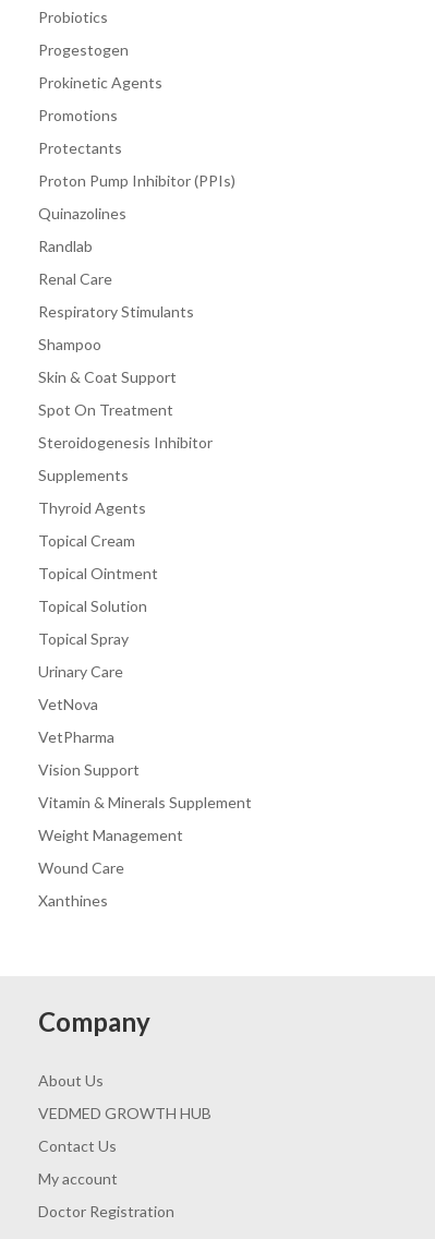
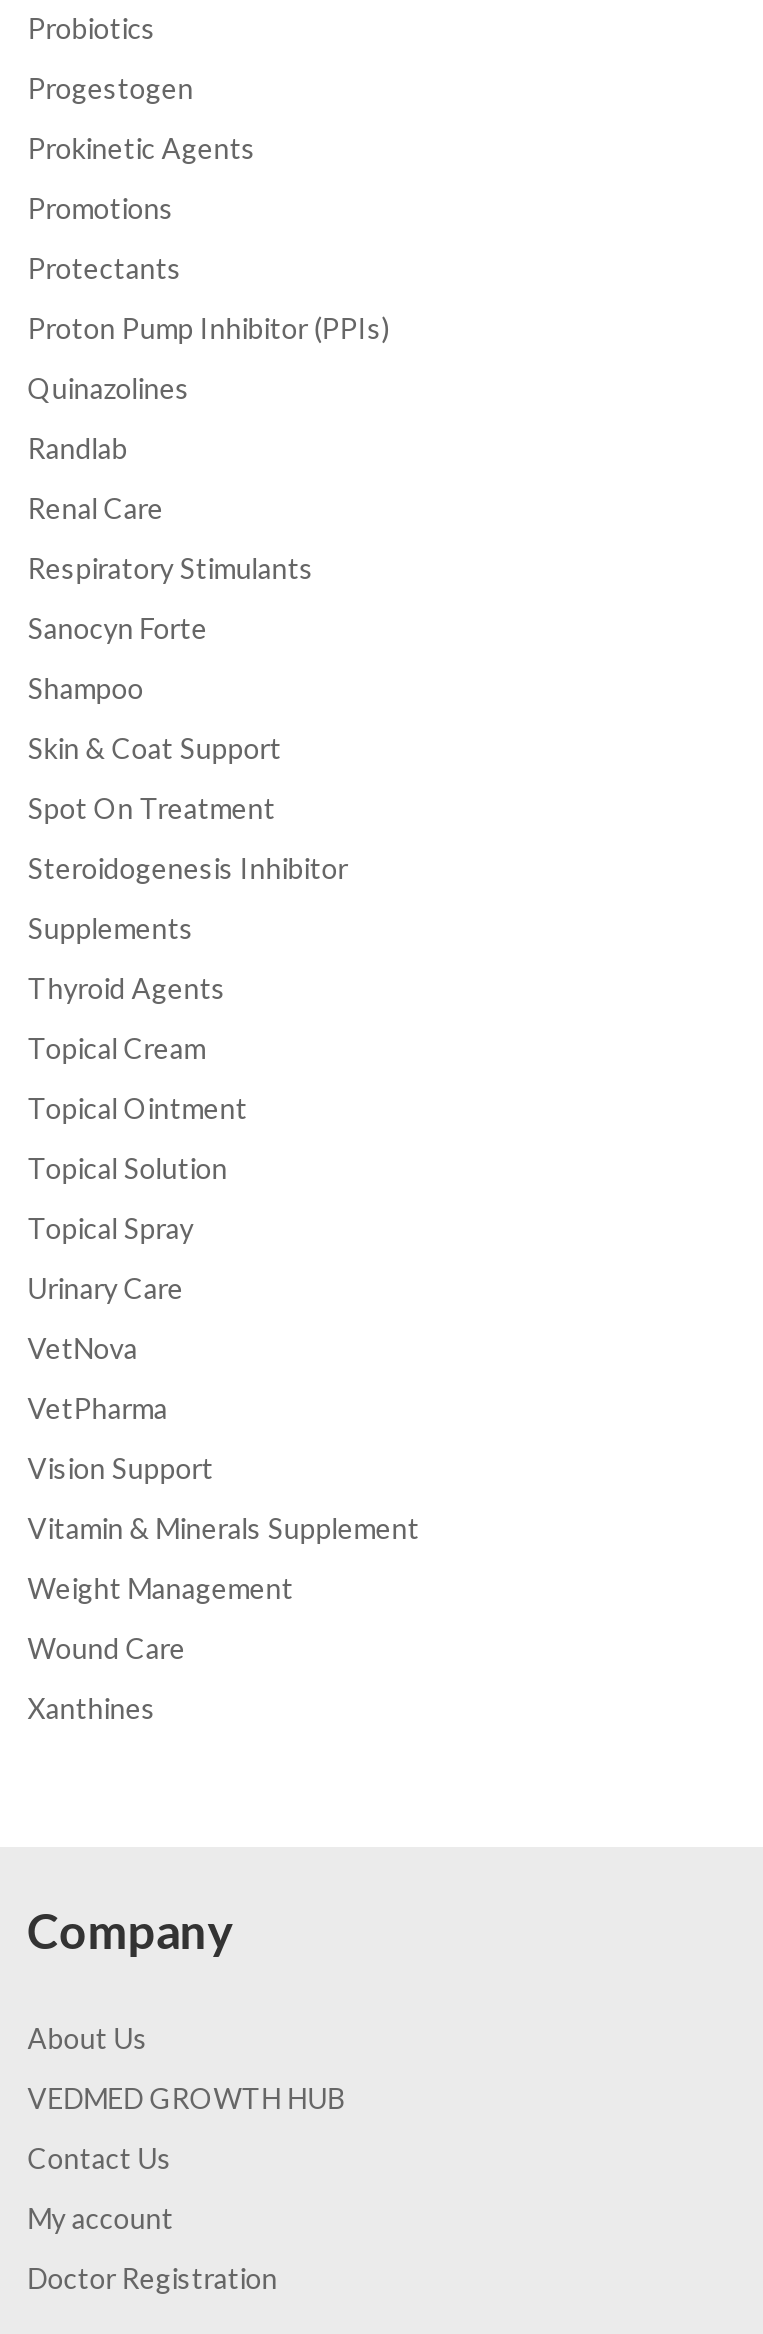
none -> [28,611,208,645] Sanocyn Forte

